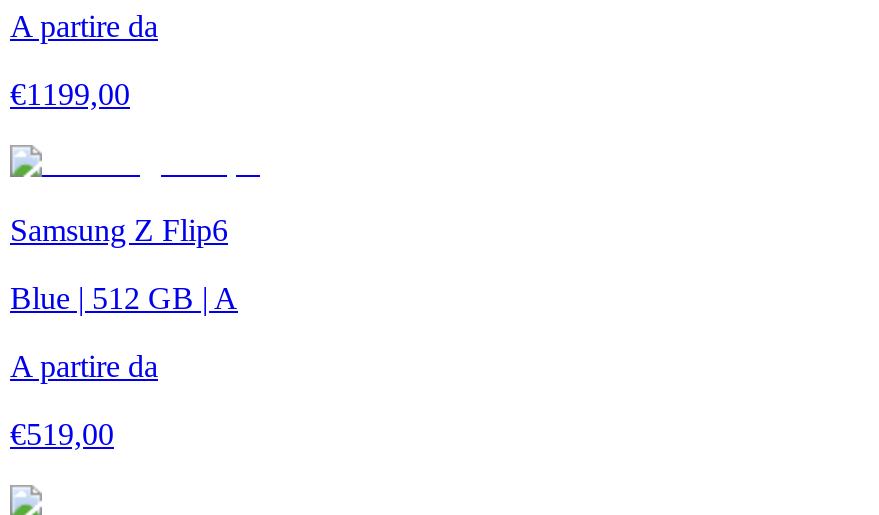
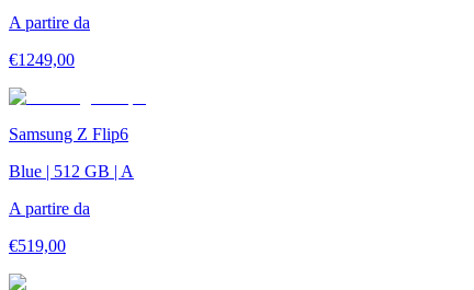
[10,77,130,111] €1199,00 -> [9,50,75,69] €1249,00

